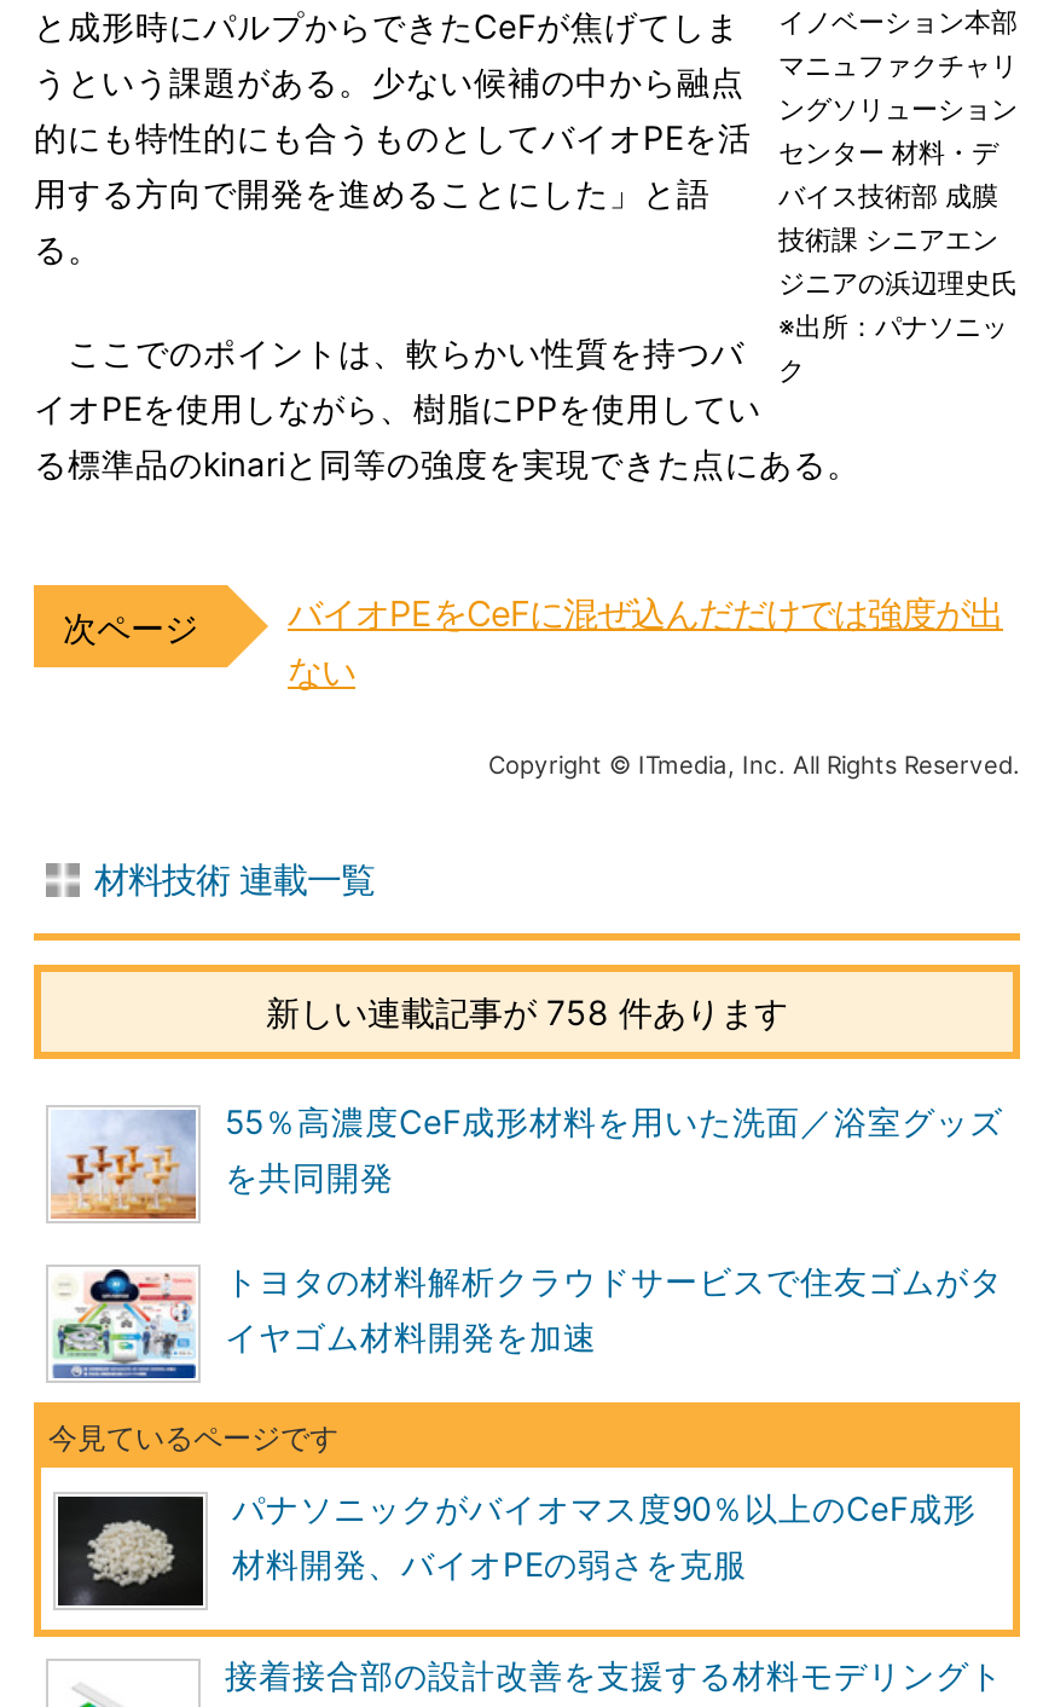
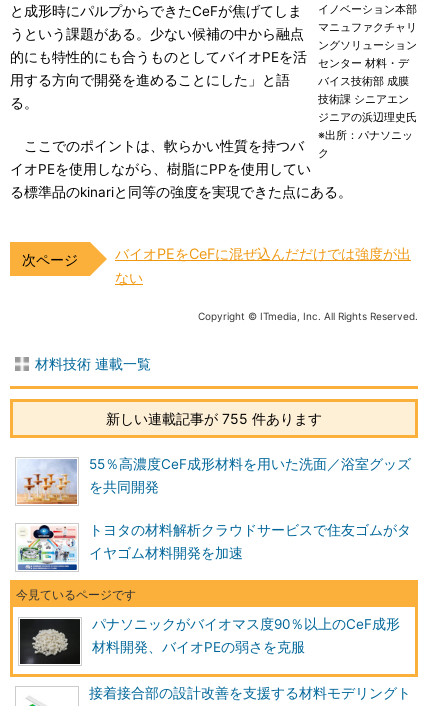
[266,991,788,1032] 新しい連載記事が 758 件あります -> [106,410,322,427] 新しい連載記事が 755 件あります

